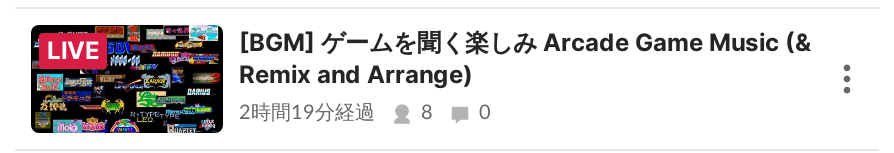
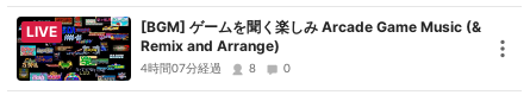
[239,102,375,122] 2時間19分経過 -> [141,63,222,74] 4時間07分経過

